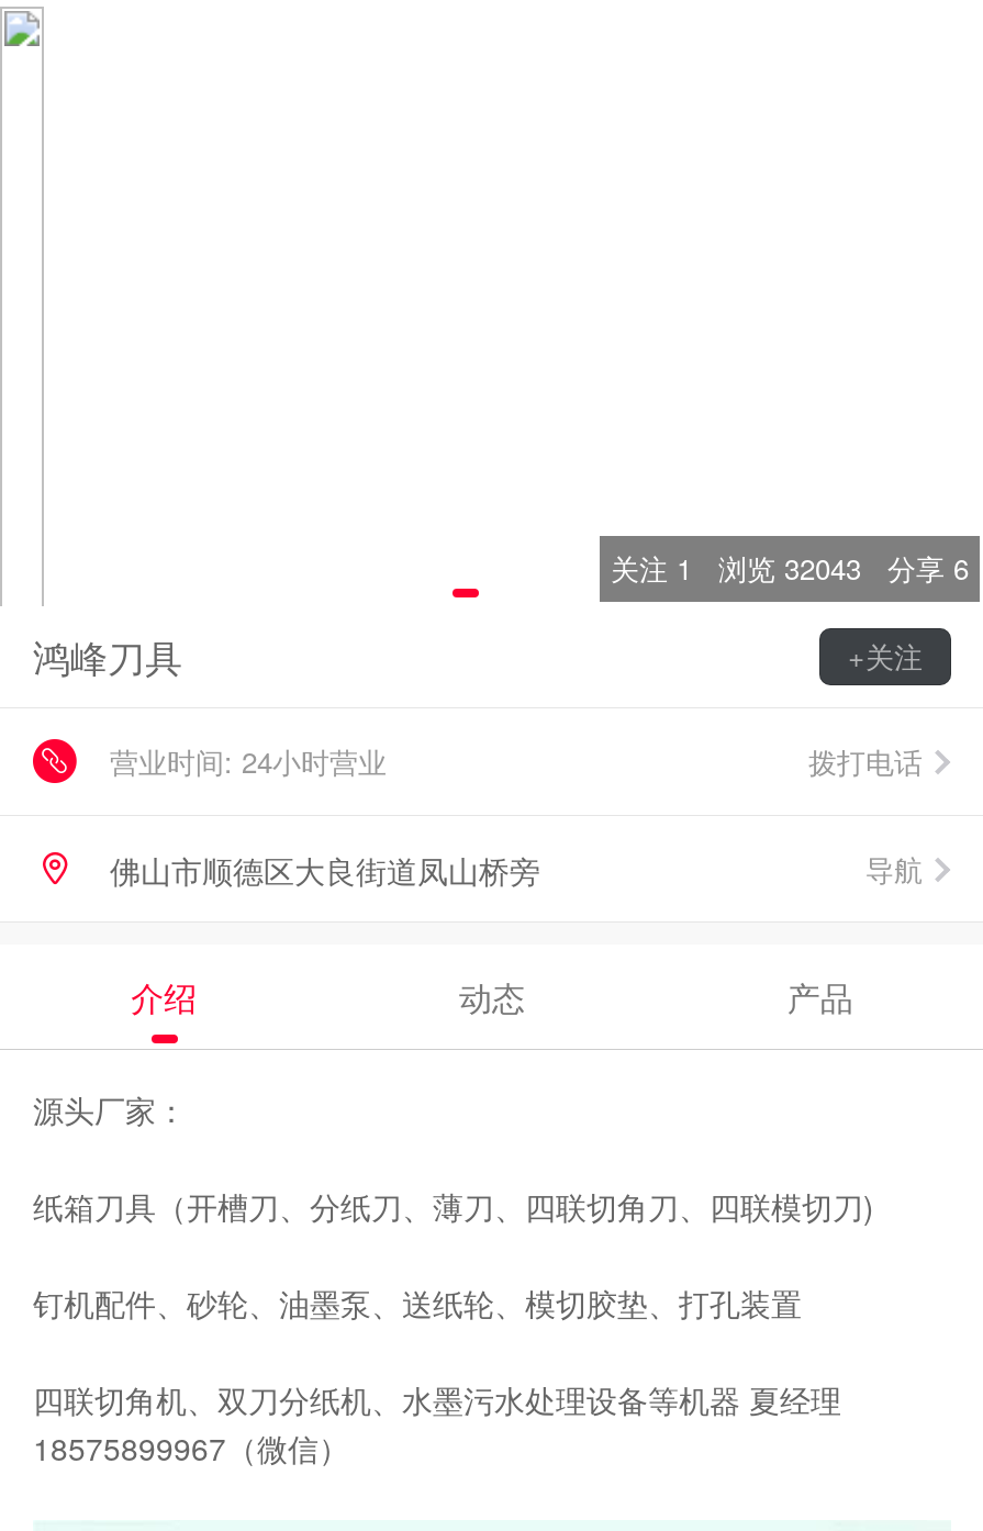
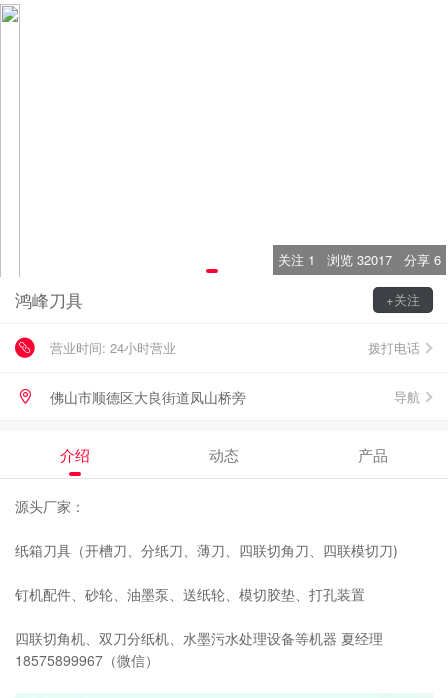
[611,547,969,589] 关注1 浏览32043 分享6 -> [278,250,441,269] 关注1 浏览32017 分享6

